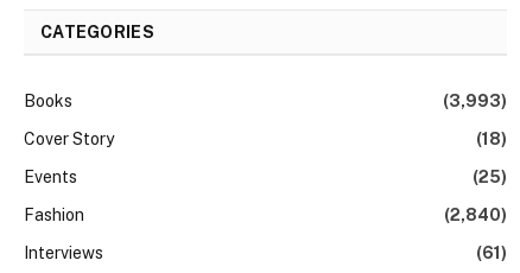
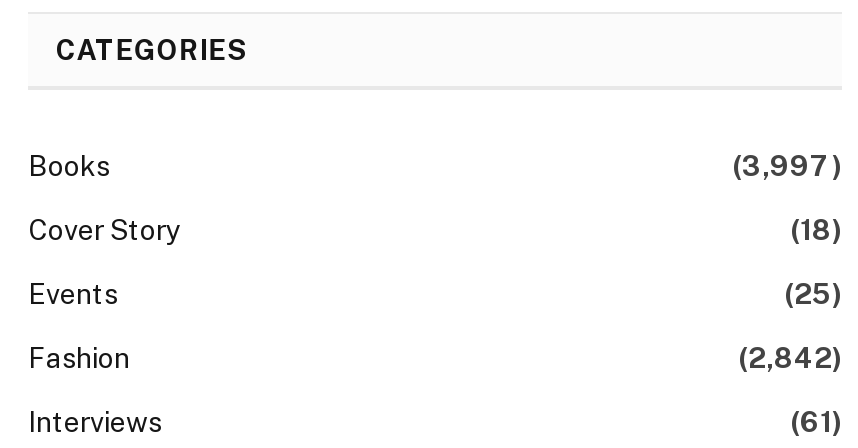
[443,92,507,111] (3,993) -> [732,151,842,183] (3,997)
[444,206,507,225] (2,840) -> [738,343,842,375] (2,842)

